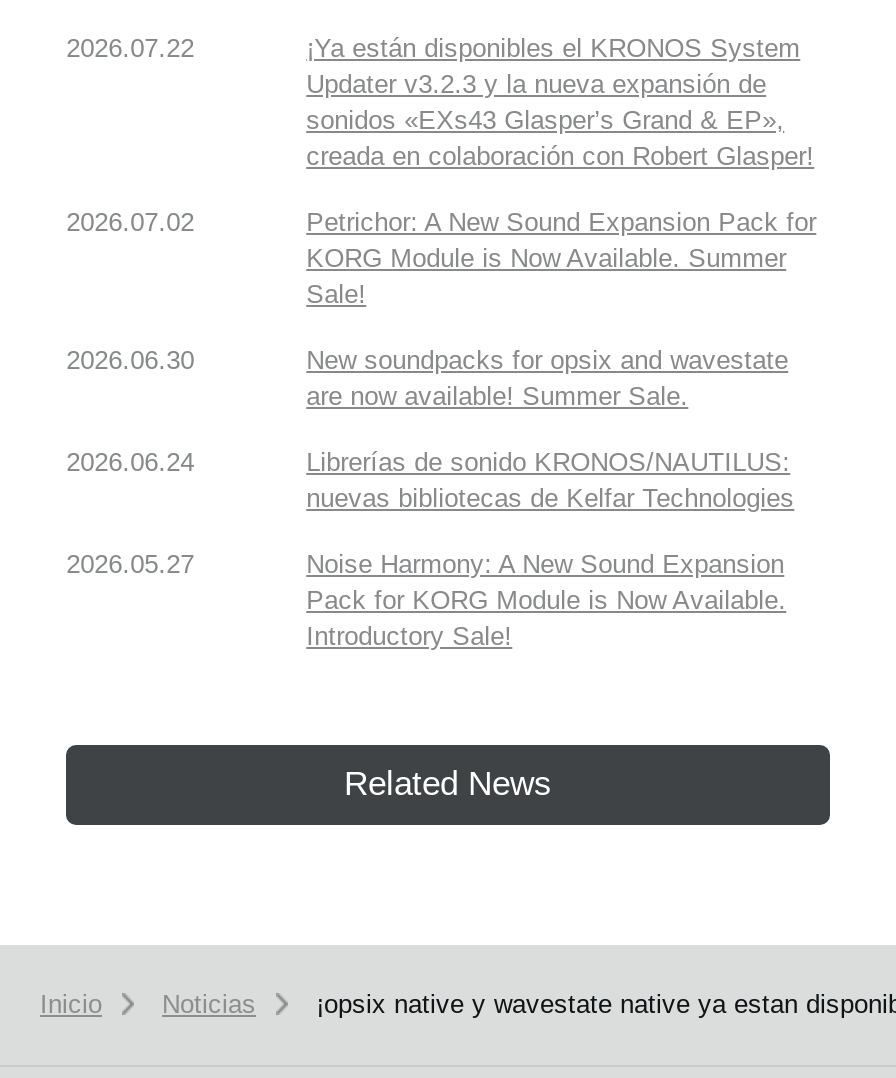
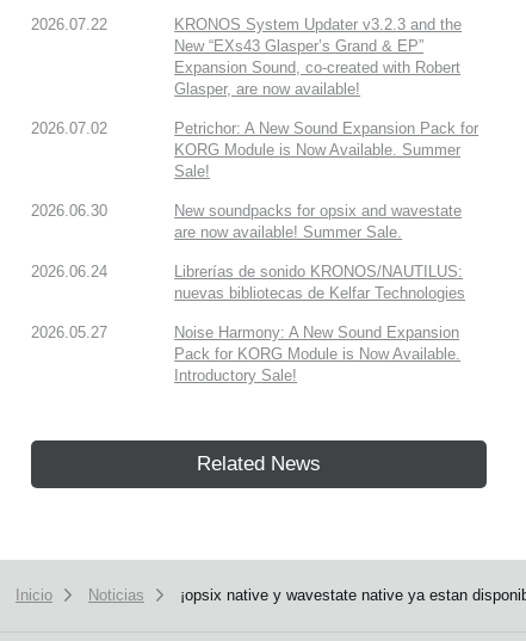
[306,33,814,171] ¡Ya están disponibles el KRONOS System | Updater v3.2.3 y la nueva expansión de | sonidos «EXs43 Glasper’s Grand & EP», | creada en colaboración con Robert Glasper! -> [174,15,462,98] KRONOS System Updater v3.2.3 and the | New “EXs43 Glasper’s Grand & EP” | Expansion Sound, co-created with Robert | Glasper, are now available!

